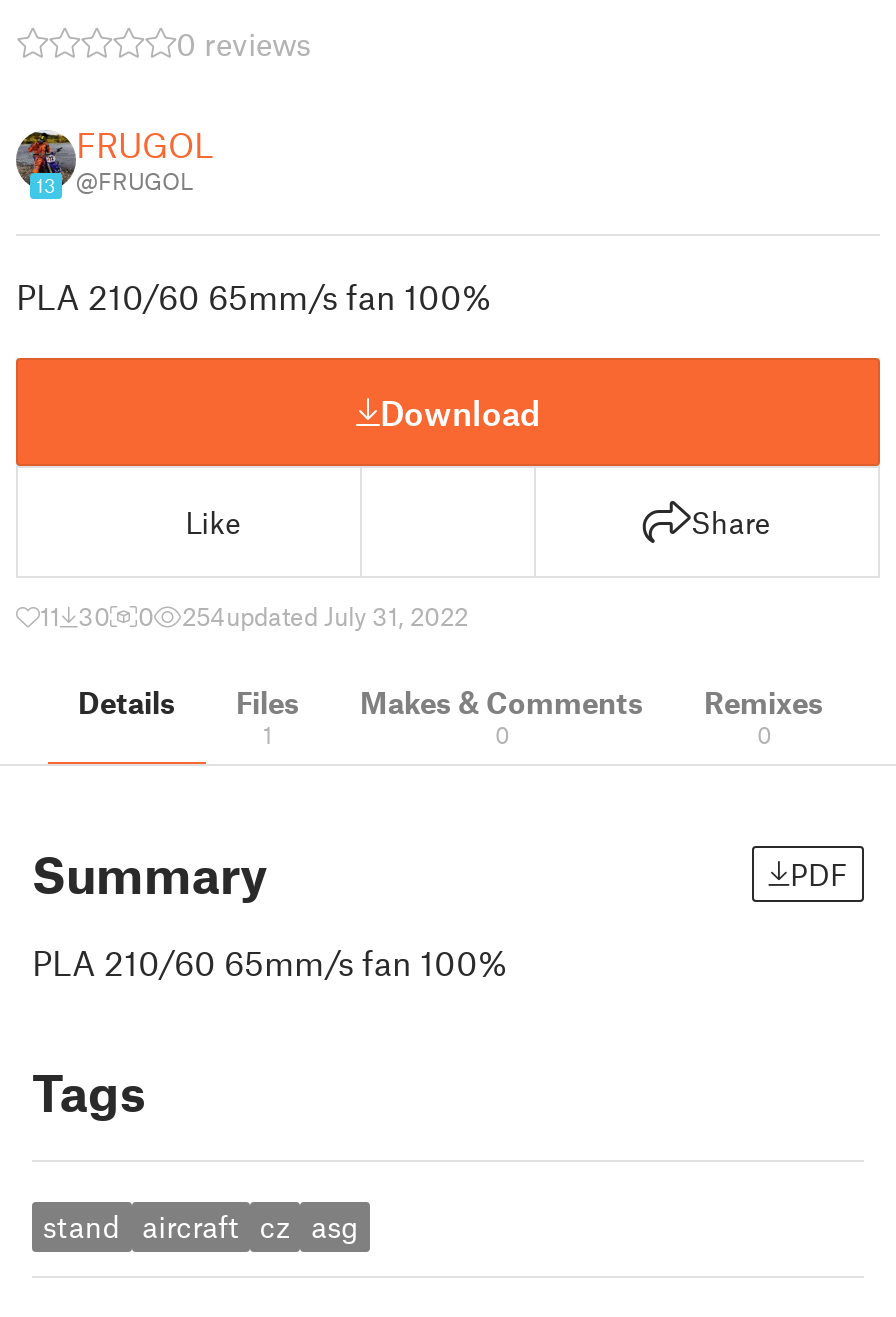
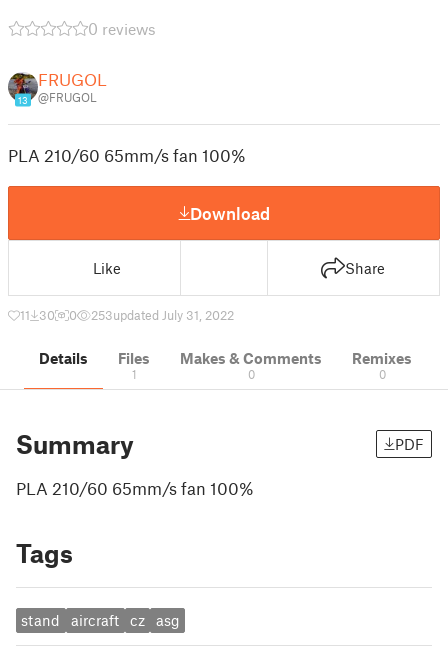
[182,600,468,632] 254updated July 31, 2022 -> [91,307,234,323] 253updated July 31, 2022

